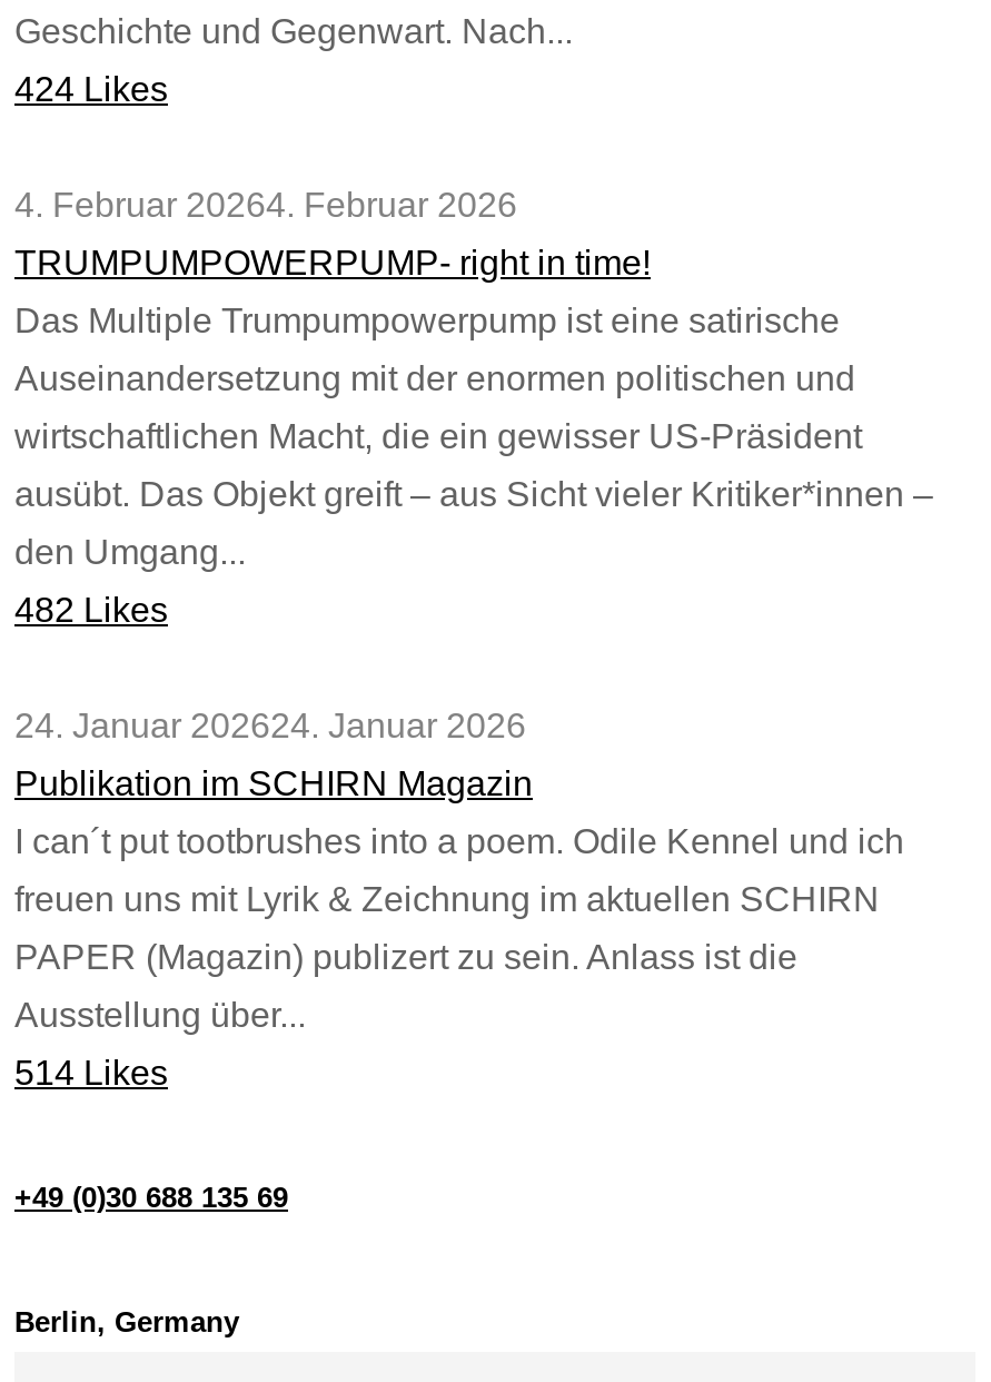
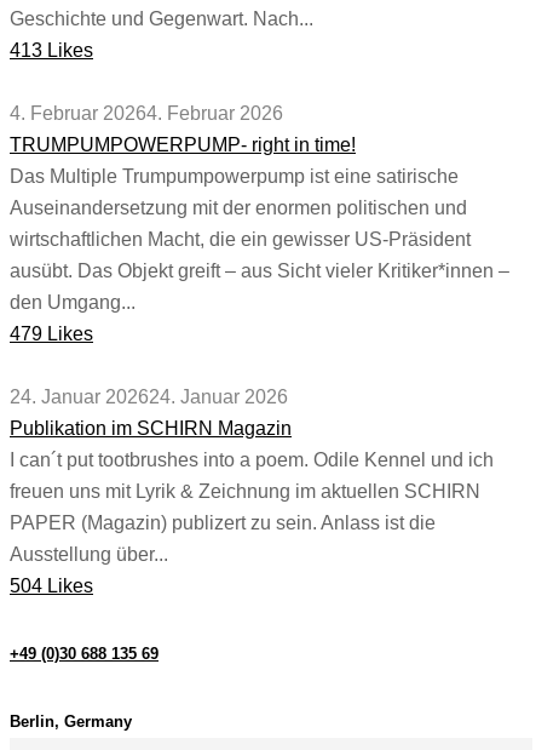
[14,70,168,107] 424 Likes -> [10,40,93,60] 413 Likes
[14,590,168,628] 482 Likes -> [10,323,93,344] 479 Likes
[14,1053,168,1091] 514 Likes -> [10,575,93,596] 504 Likes

